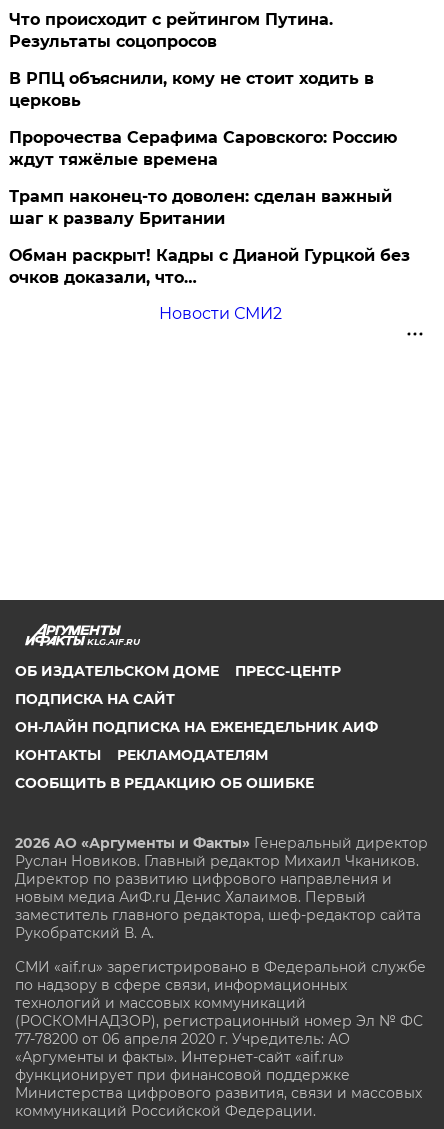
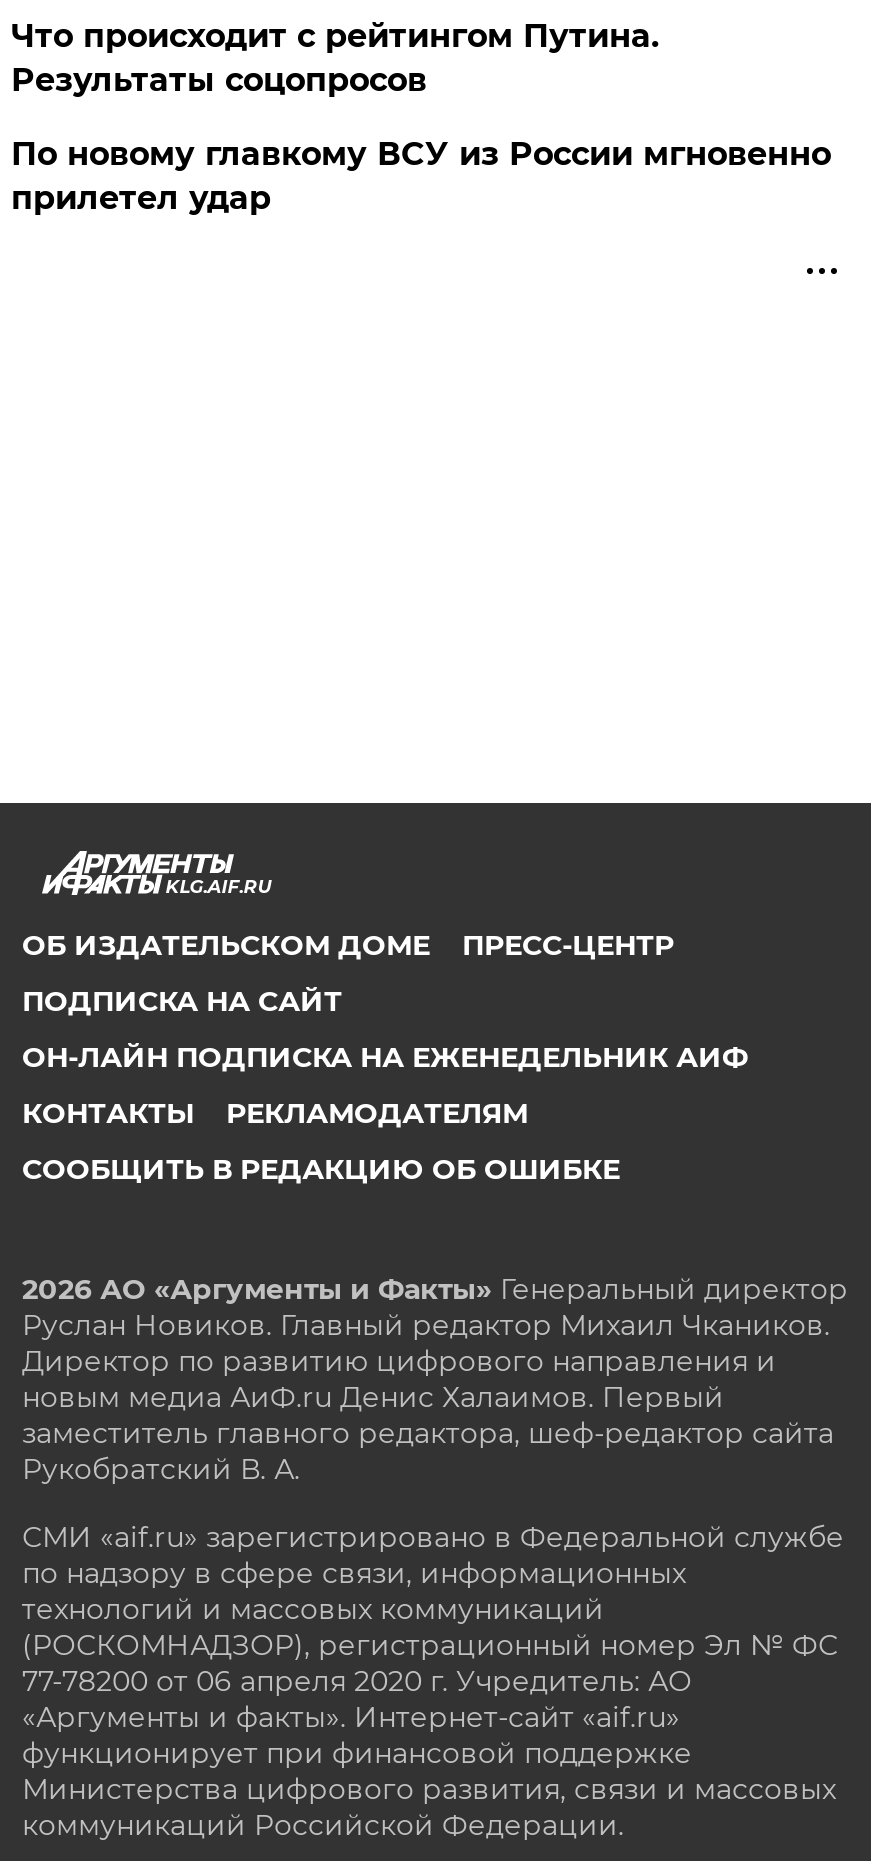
[9,69,410,323] В РПЦ объяснили, кому не стоит ходить в | церковь | Пророчества Серафима Саровского: Россию | ждут тяжёлые времена | Трамп наконец-то доволен: сделан важный | шаг к развалу Британии | Обман раскрыт! Кадры с Дианой Гурцкой без | очков доказали, что… | Новости СМИ2 -> [11,135,831,217] По новому главкому ВСУ из России мгновенно | прилетел удар

